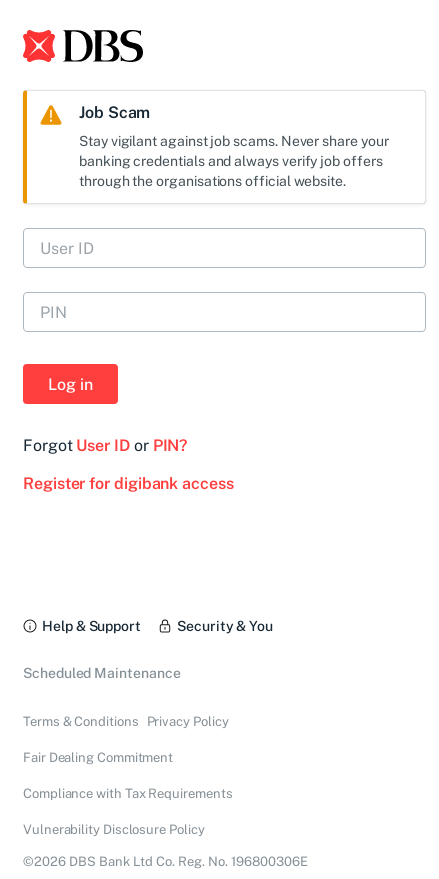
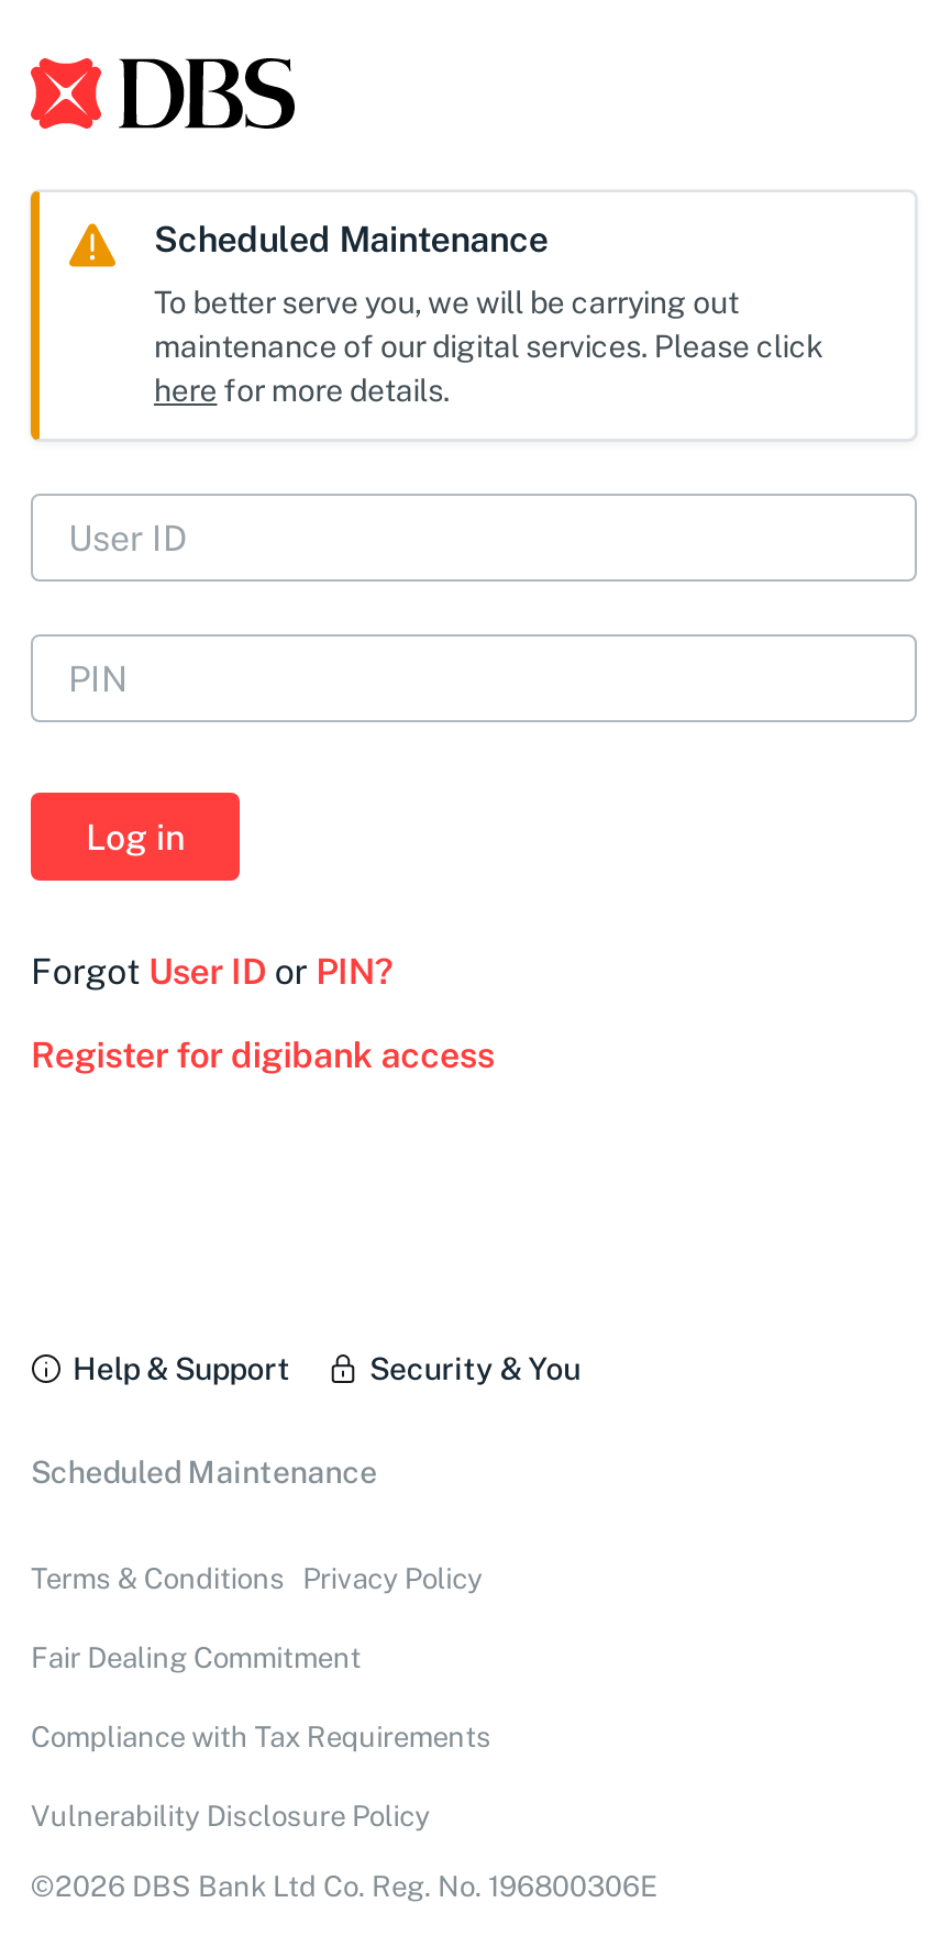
[79,103,150,122] Job Scam -> [154,219,548,261] Scheduled Maintenance
[79,133,389,189] Stay vigilant against job scams. Never share your | banking credentials and always verify job offers | through the organisations official website. -> [154,285,824,408] To better serve you, we will be carrying out | maintenance of our digital services. Please click | here for more details.

